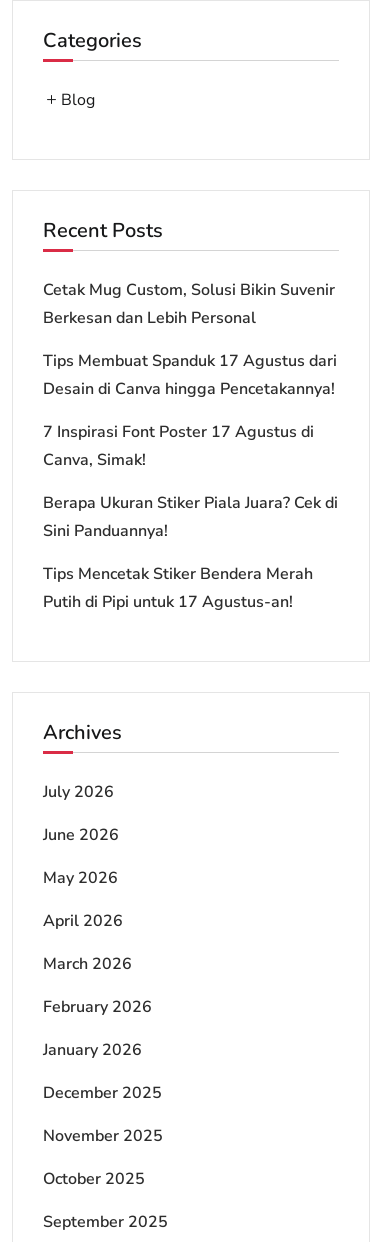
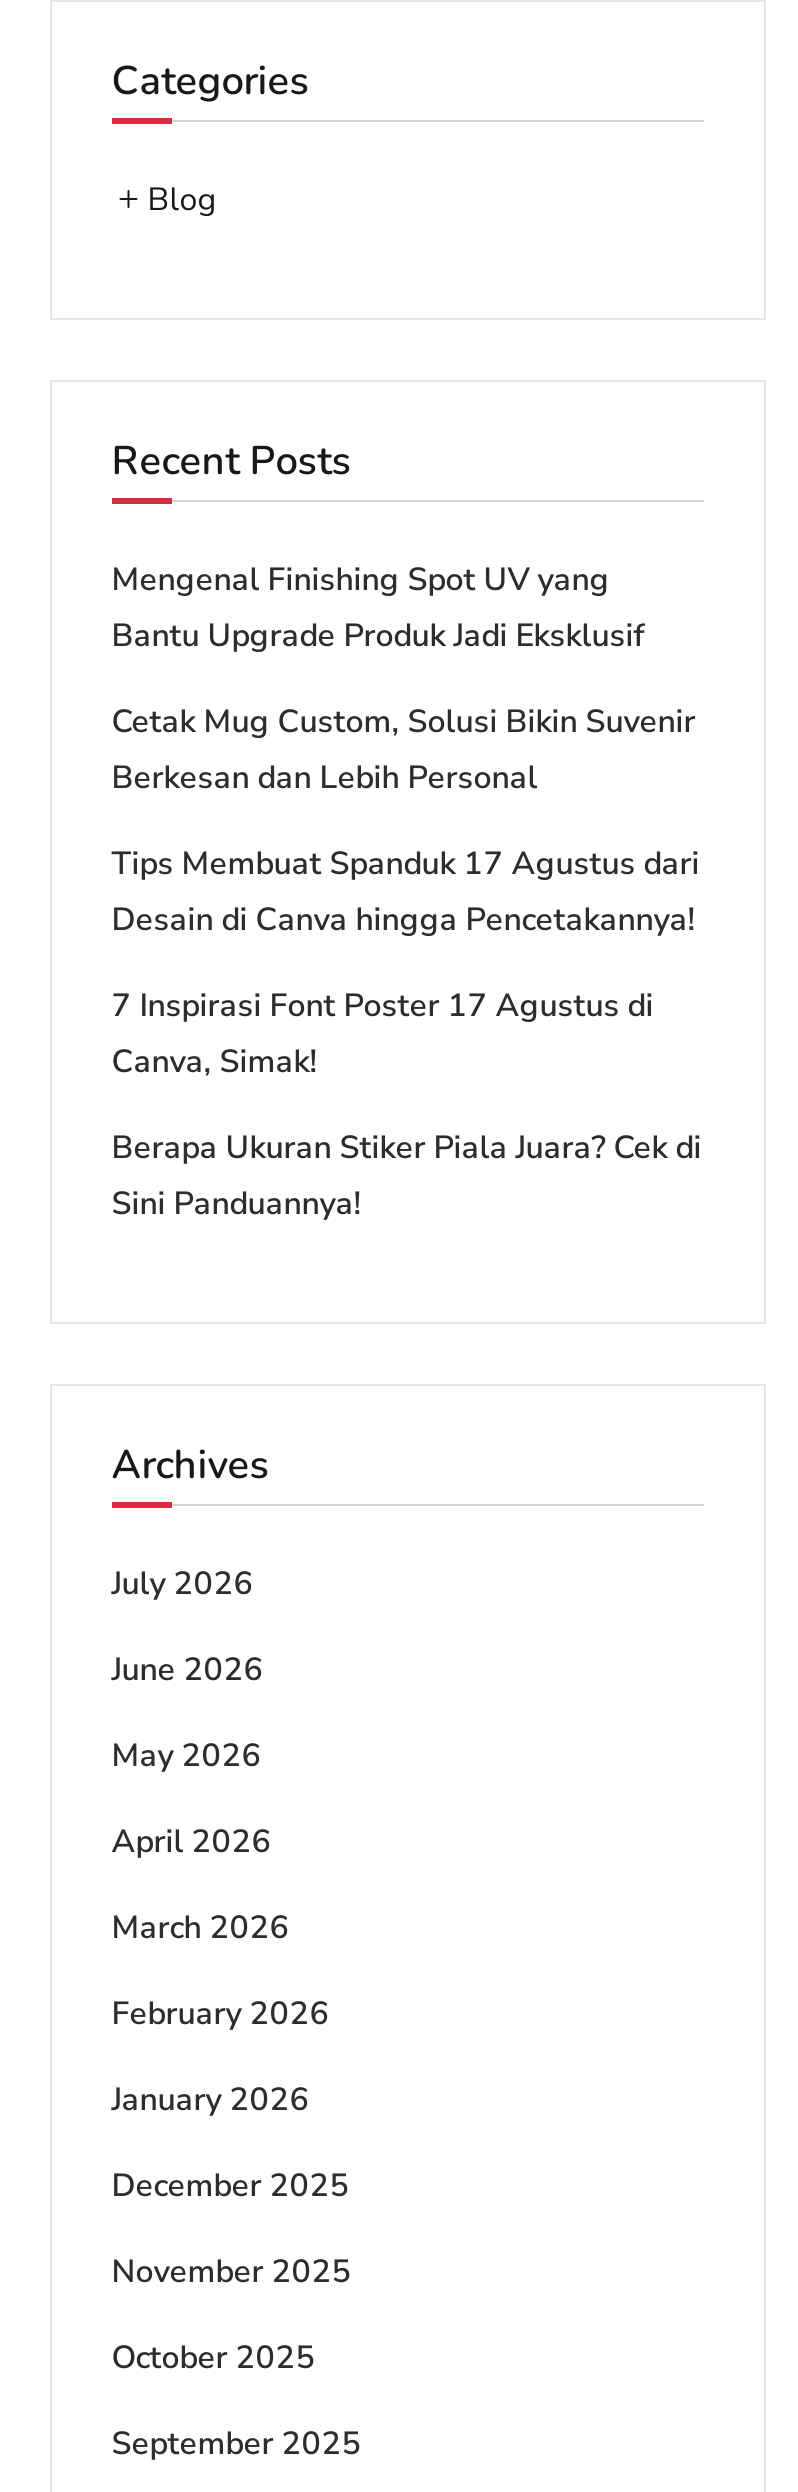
none -> [112,558,646,658] Mengenal Finishing Spot UV yang | Bantu Upgrade Produk Jadi Eksklusif
moved [43,279,338,542] -> [112,700,702,1226]: Cetak Mug Custom, Solusi Bikin Suvenir | Berkesan dan Lebih Personal | Tips Membuat Spanduk 17 Agustus dari | Desain di Canva hingga Pencetakannya! | 7 Inspirasi Font Poster 17 Agustus di | Canva, Simak! | Berapa Ukuran Stiker Piala Juara? Cek di | Sini Panduannya!
[43,563,313,613] Tips Mencetak Stiker Bendera Merah | Putih di Pipi untuk 17 Agustus-an! -> none

